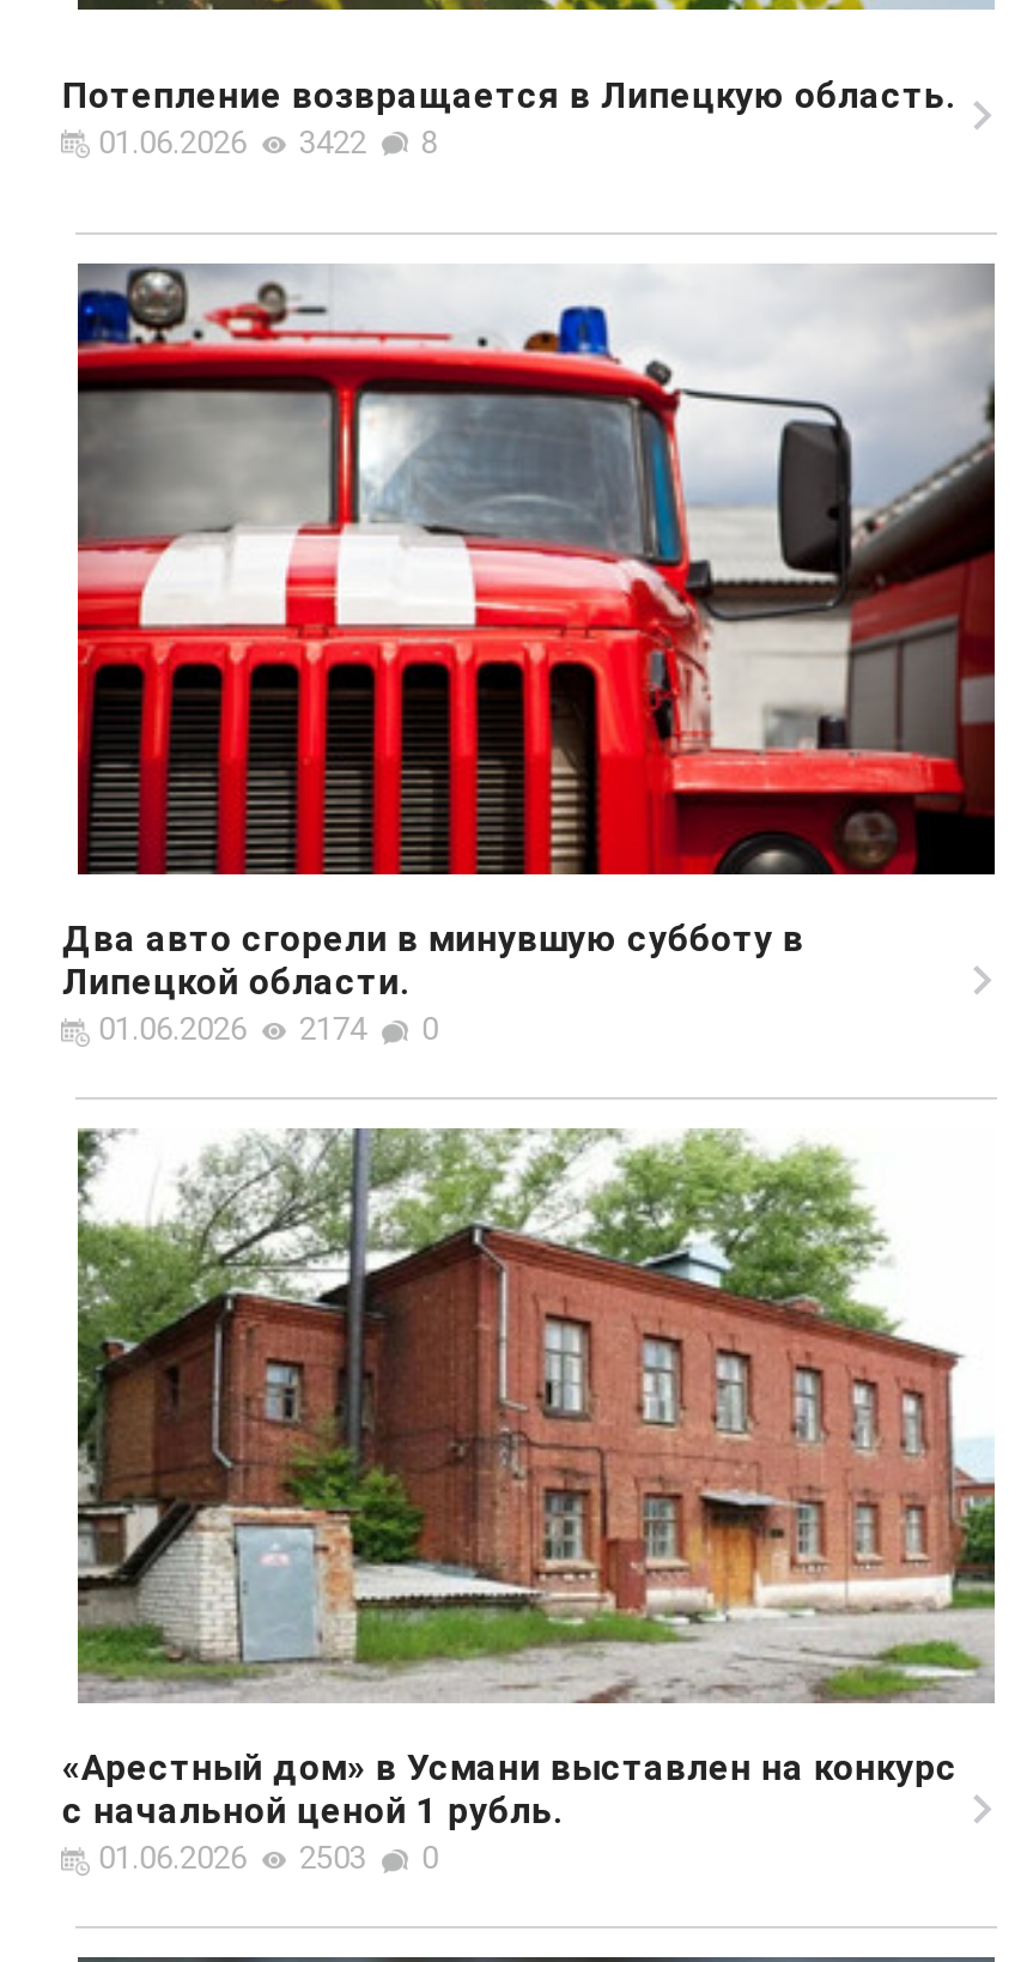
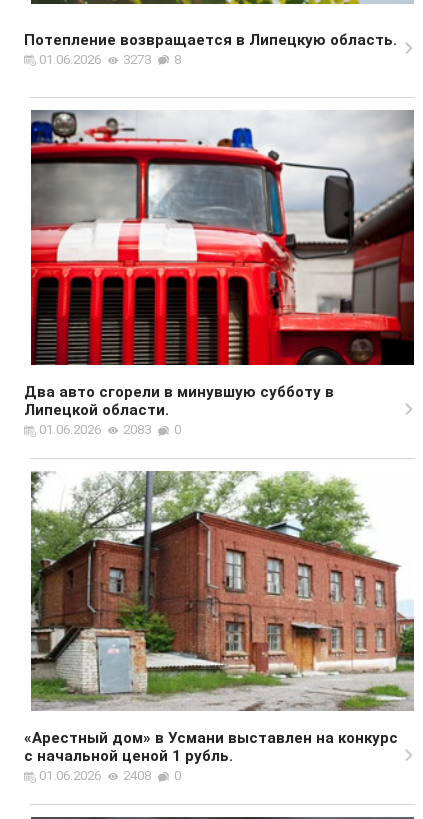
[98,124,438,160] 01.06.2026 3422 8 -> [39,52,181,67] 01.06.2026 3273 8
[98,1011,438,1047] 01.06.2026 2174 0 -> [39,422,181,437] 01.06.2026 2083 0
[98,1841,438,1876] 01.06.2026 2503 0 -> [39,768,181,783] 01.06.2026 2408 0

